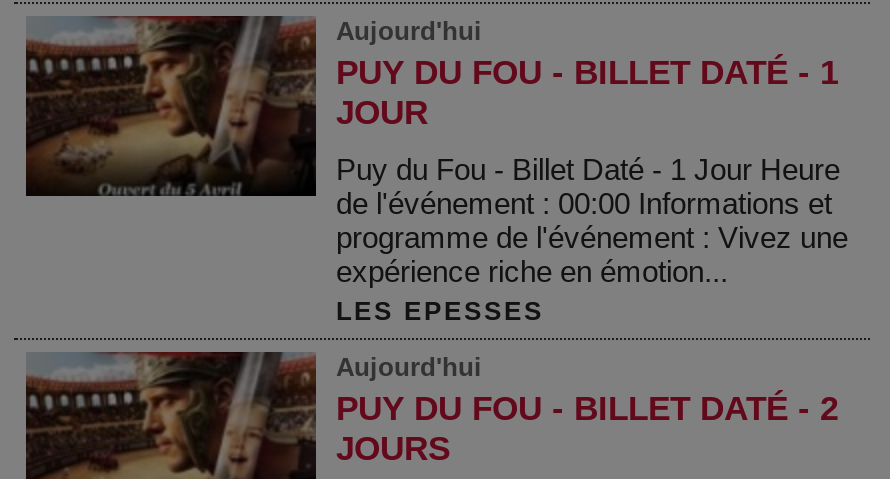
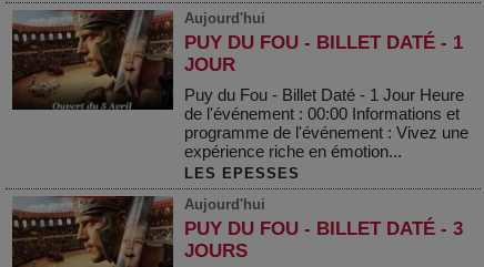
[336,390,838,428] PUY DU FOU - BILLET DATÉ - 2 -> [184,218,463,239] PUY DU FOU - BILLET DATÉ - 3

